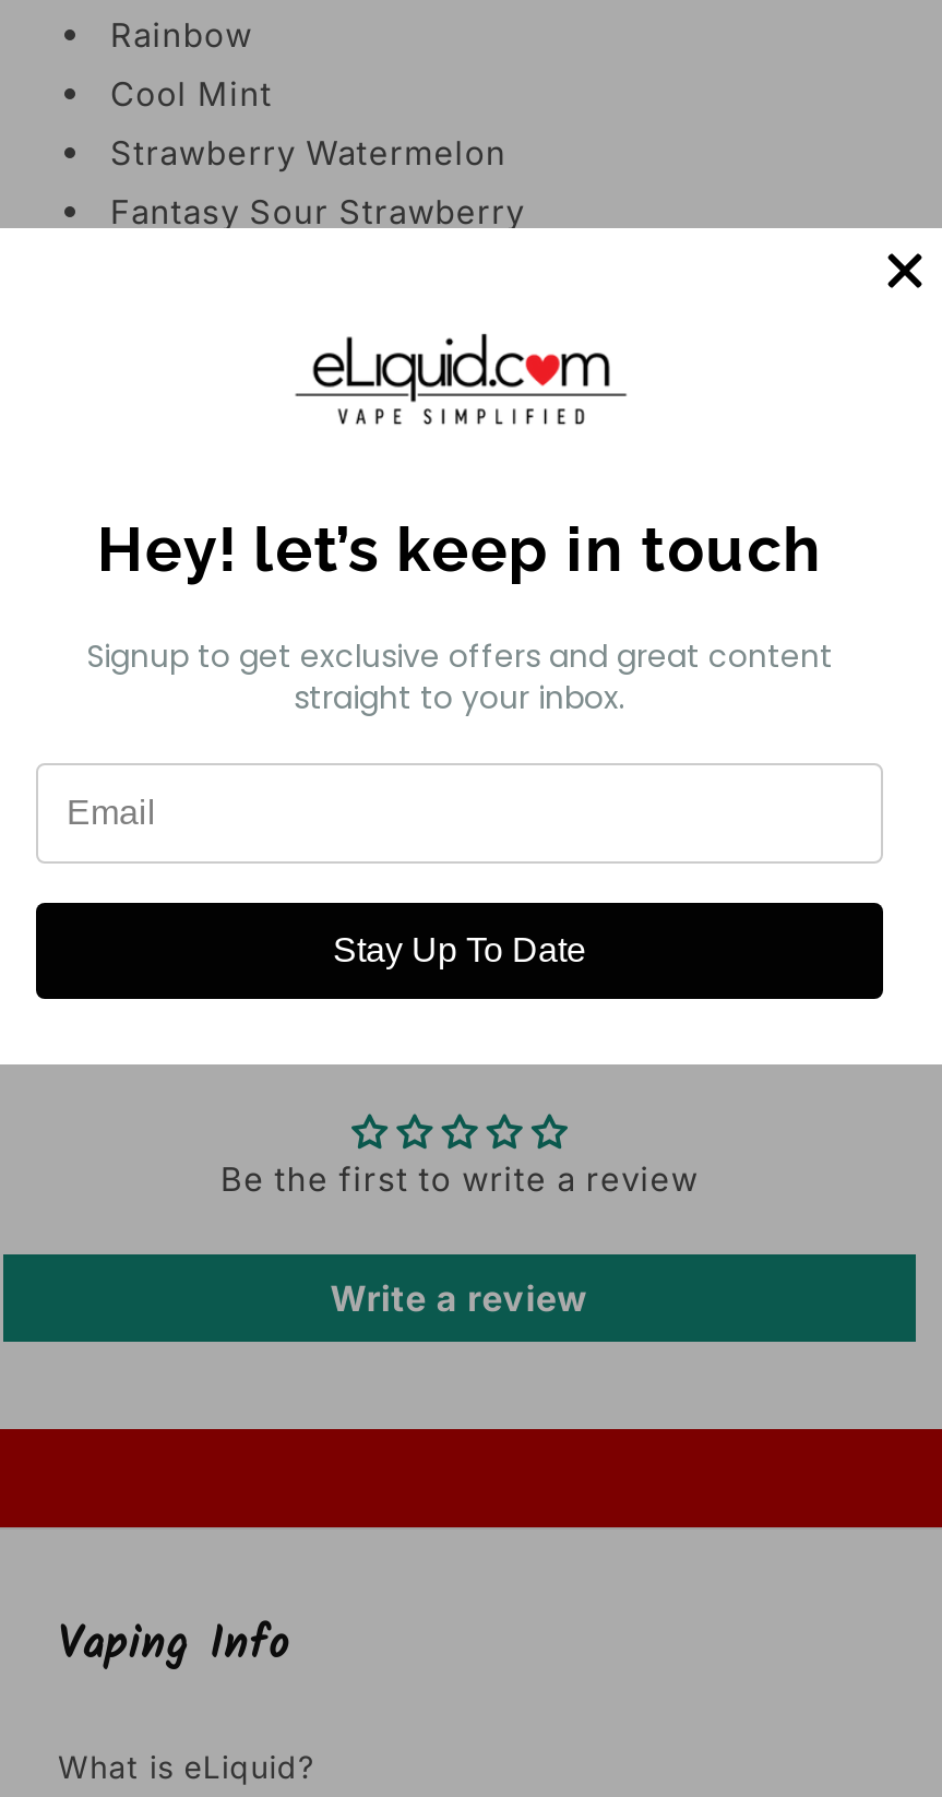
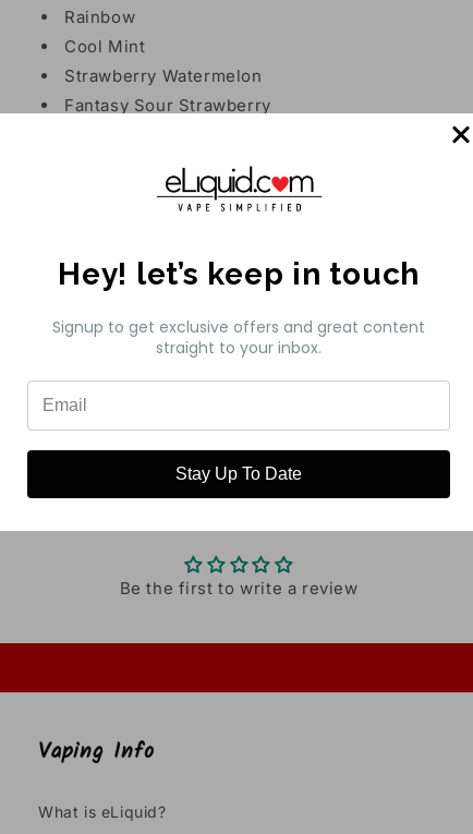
[330,1275,589,1319] Write a review -> none

